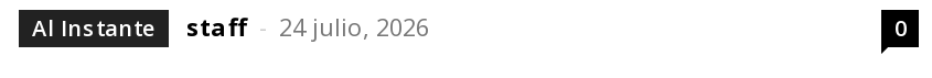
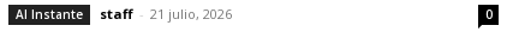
[32,9,429,42] Al Instante staff - 24 julio, 2026 -> [16,5,232,23] Al Instante staff - 21 julio, 2026

